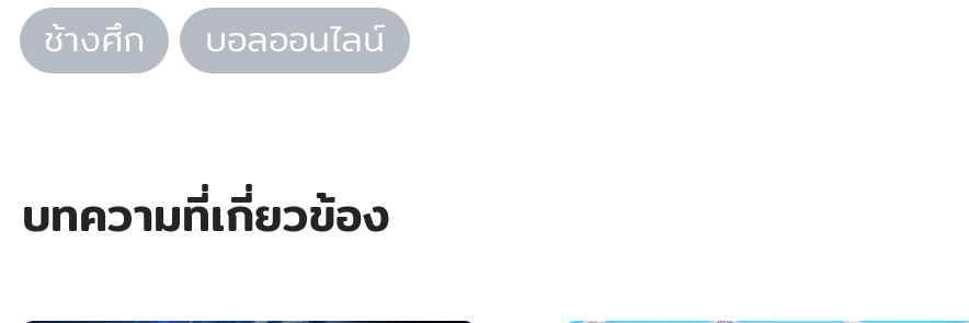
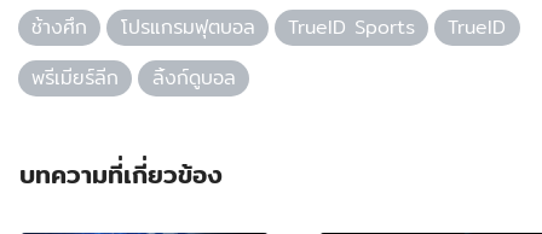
[205,11,385,66] บอลออนไลน์ -> [32,12,506,93] โปรแกรมฟุตบอล | TrueID Sports | TrueID | พรีเมียร์ลีก | ลิ้งก์ดูบอล

